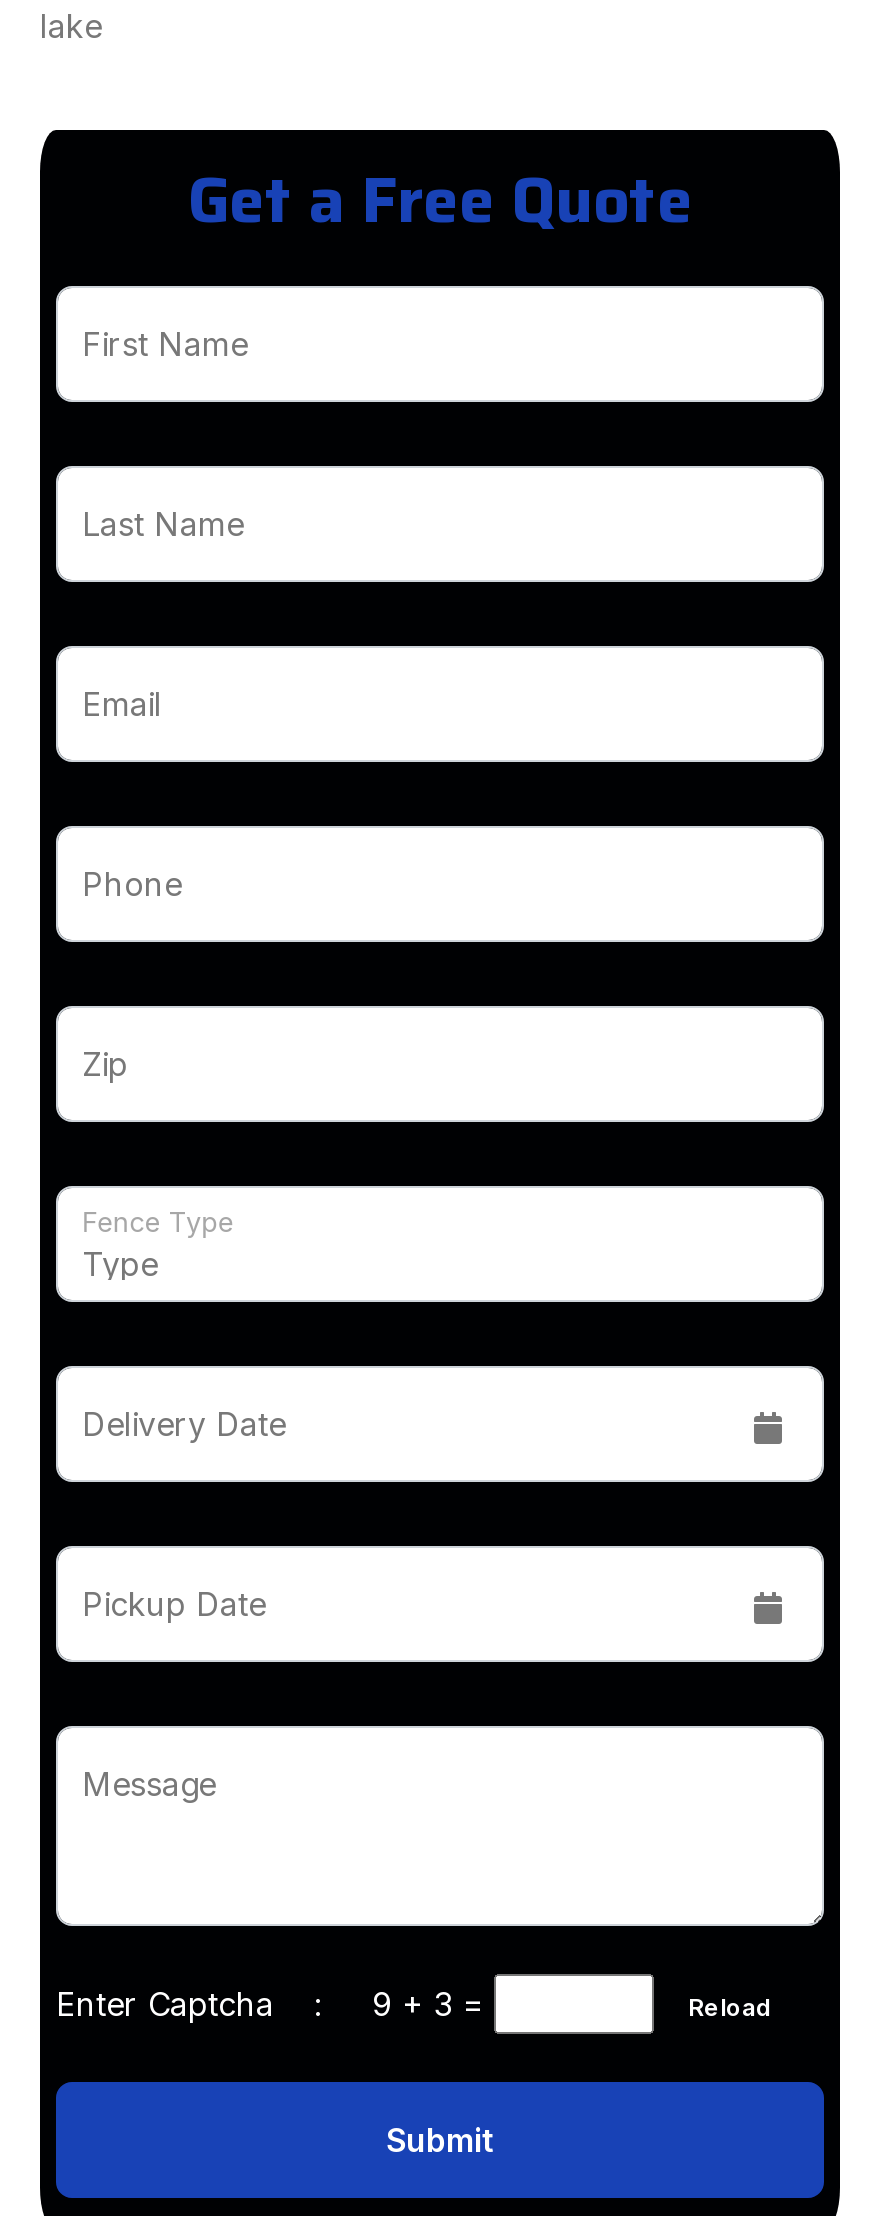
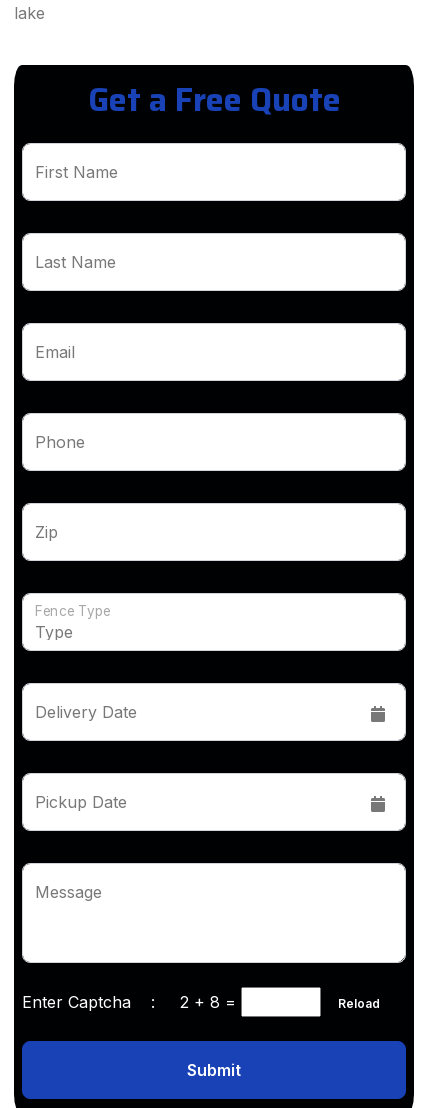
[56,1984,494,2024] Enter Captcha : 9 + 3 = -> [22,992,241,1012] Enter Captcha : 2 + 8 =

